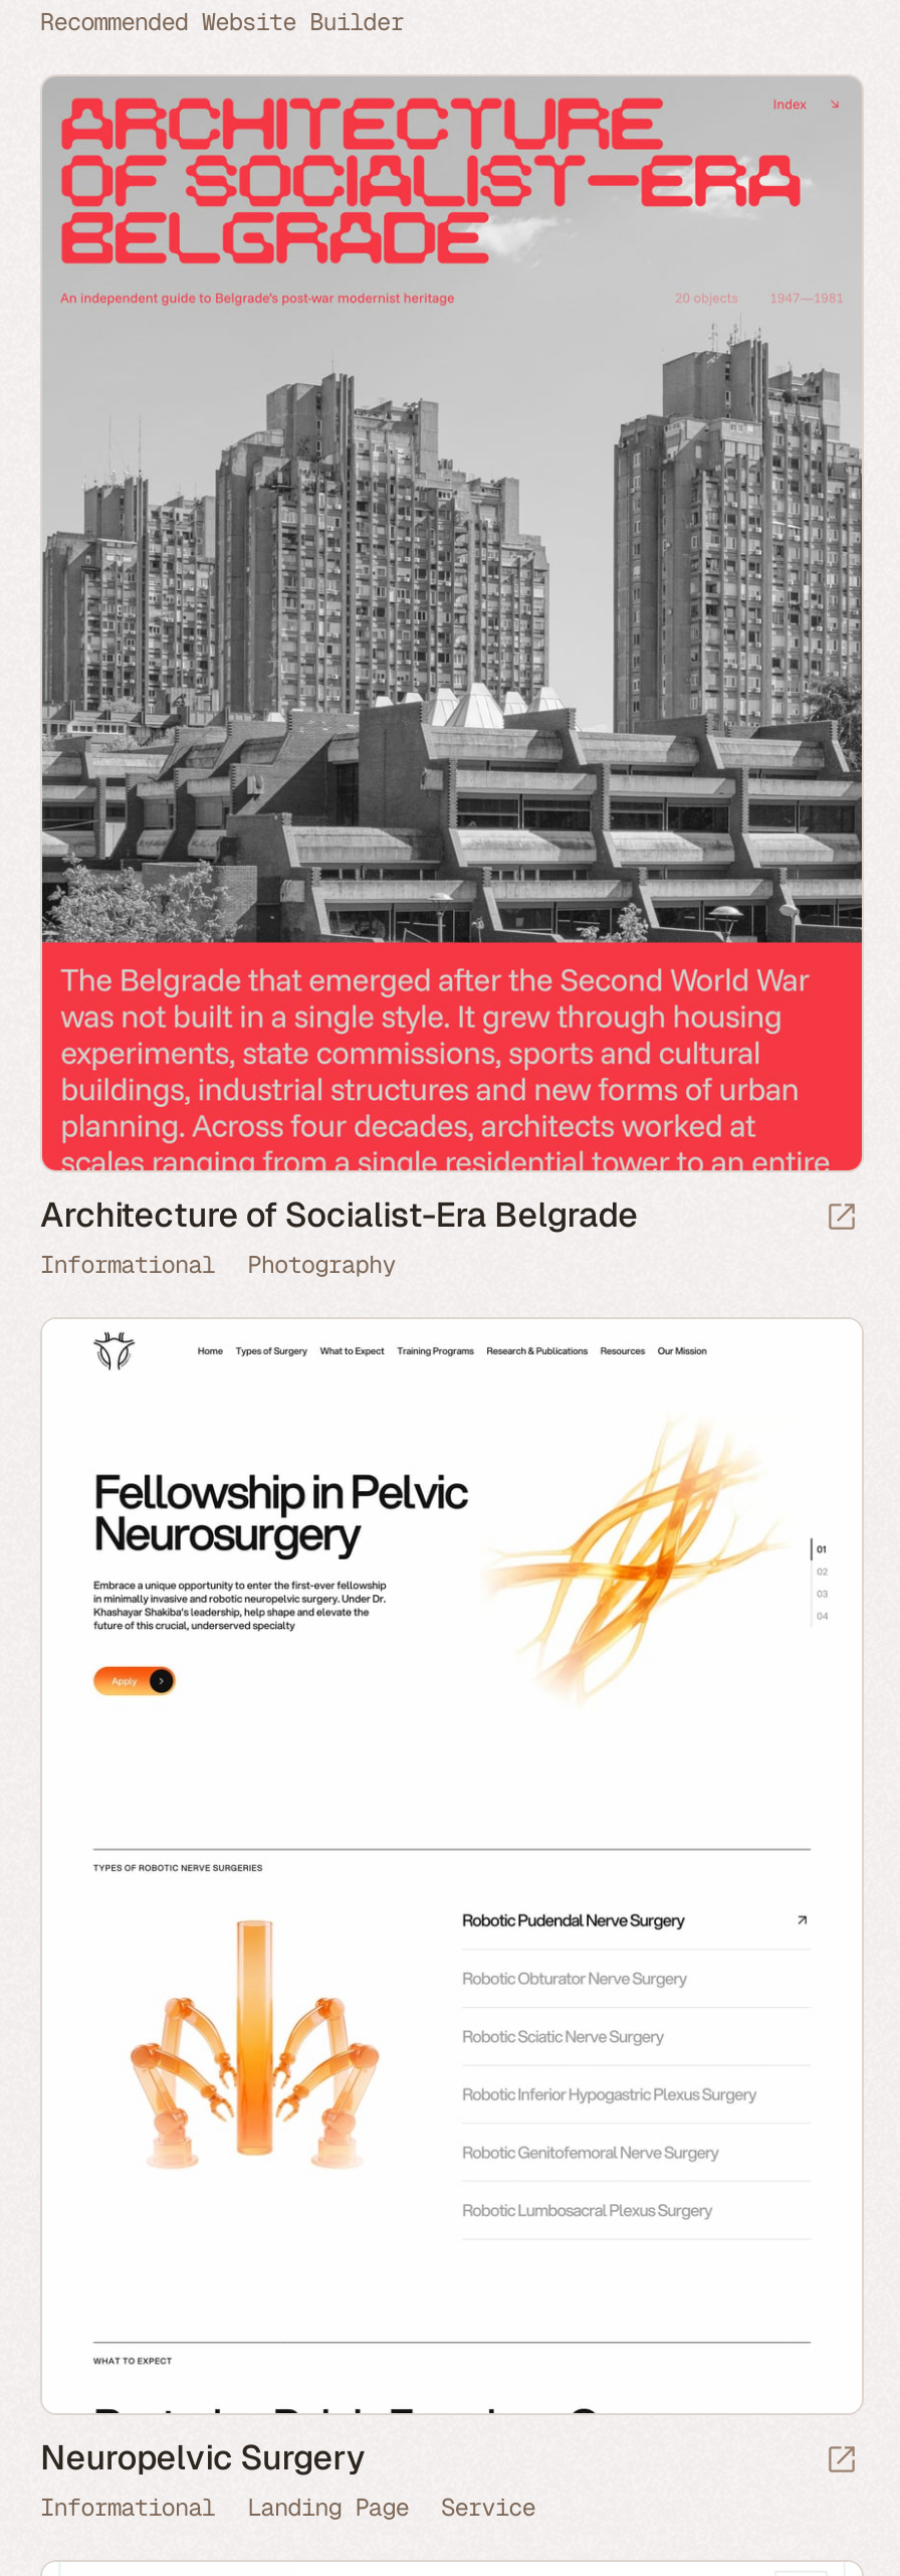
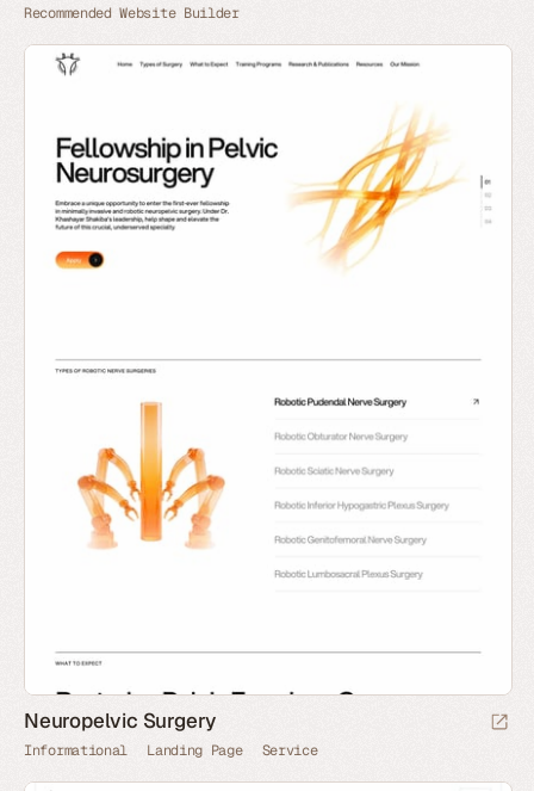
[40,76,864,1281] [image] | Architecture of Socialist-Era Belgrade | Informational | Photography -> none

